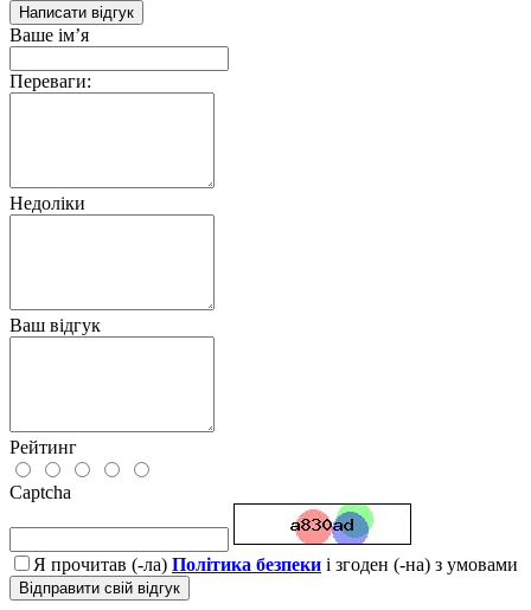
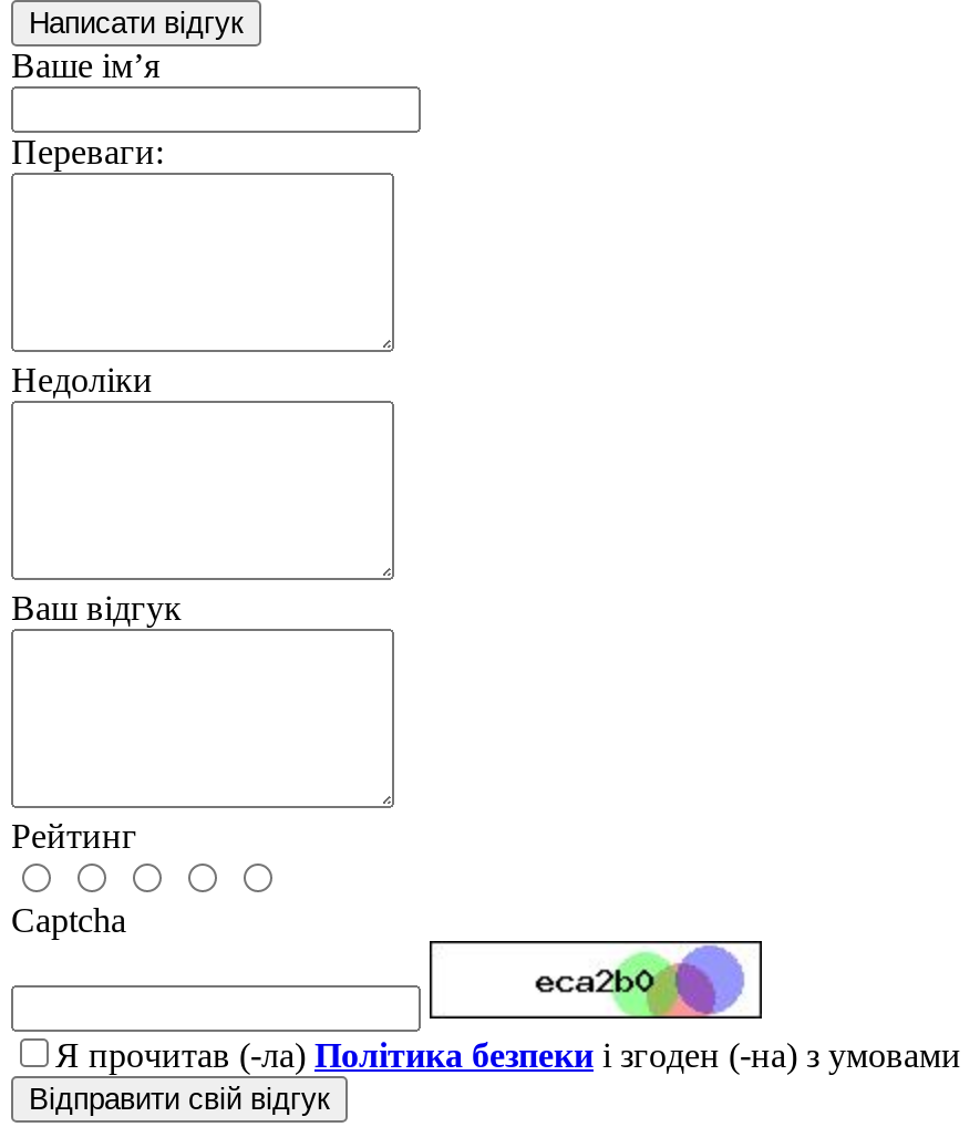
[290,503,402,546] [image] -> [534,941,746,1021] [image]

